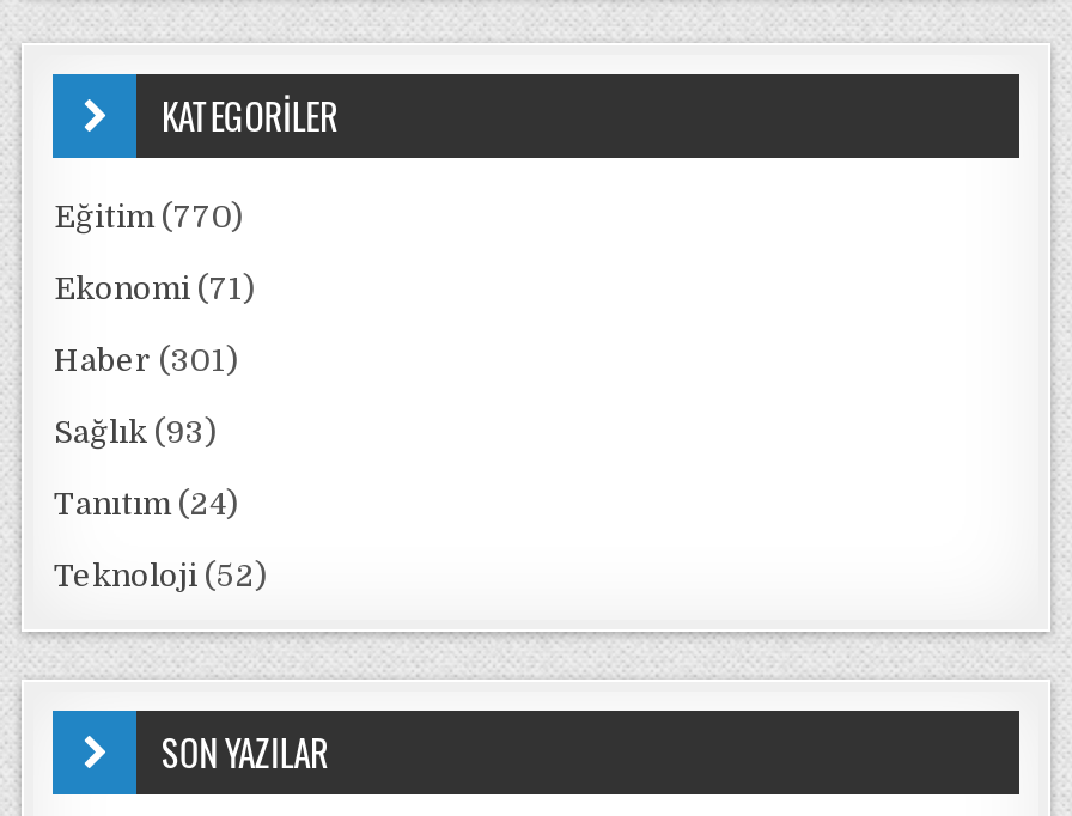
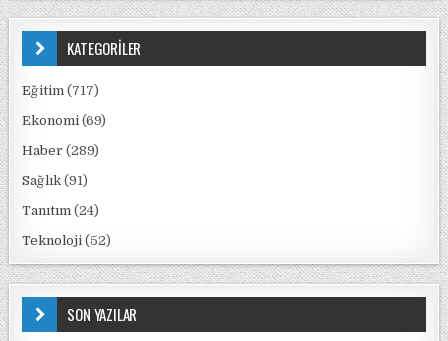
[54,199,243,235] Eğitim (770) -> [22,83,99,98] Eğitim (717)
[54,270,255,306] Ekonomi (71) -> [22,113,106,128] Ekonomi (69)
[54,342,238,378] Haber (301) -> [22,143,99,158] Haber (289)
[54,414,217,450] Sağlık (93) -> [22,173,88,188] Sağlık (91)

